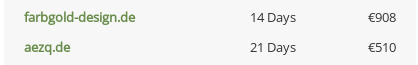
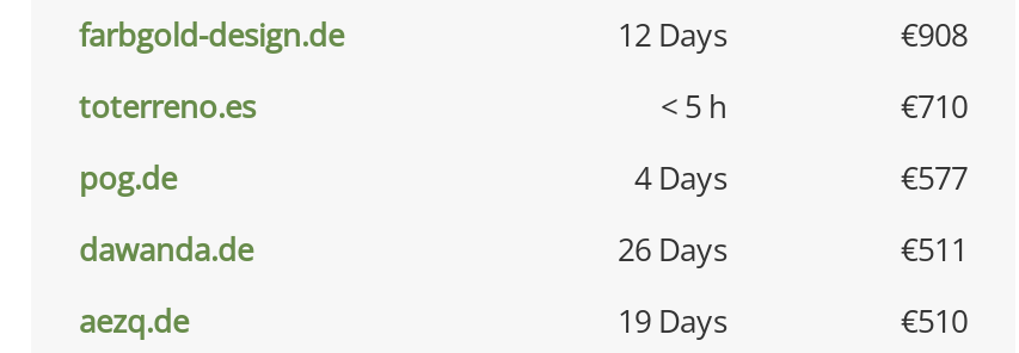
[249,8,295,26] 14 Days -> [618,13,728,56] 12 Days
none -> [79,85,968,271] toterreno.es | < 5 h | €710 | pog.de | 4 Days | €577 | dawanda.de | 26 Days | €511
[249,38,295,56] 21 Days -> [618,299,728,342] 19 Days

